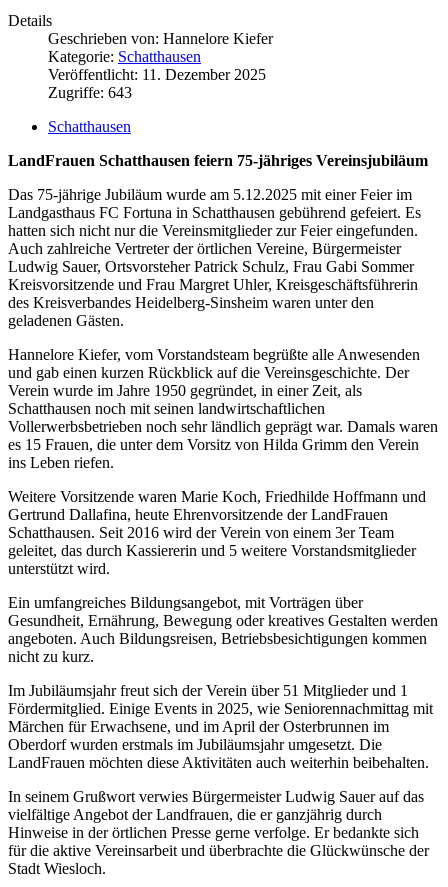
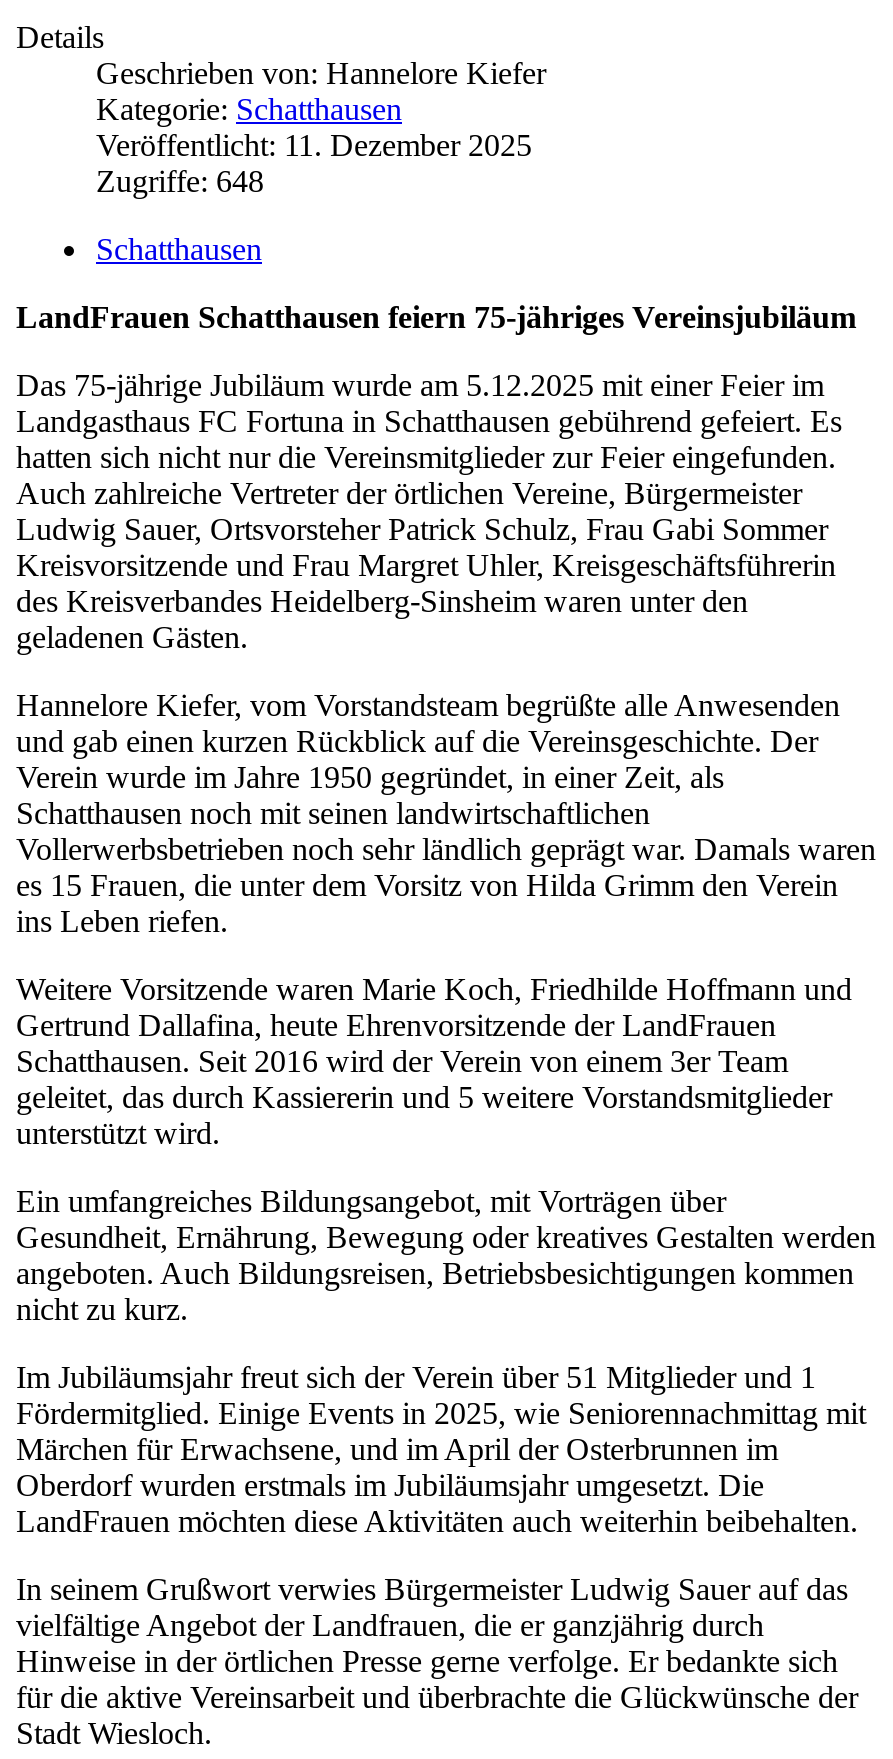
[48,84,132,101] Zugriffe: 643 -> [96,163,264,197] Zugriffe: 648

